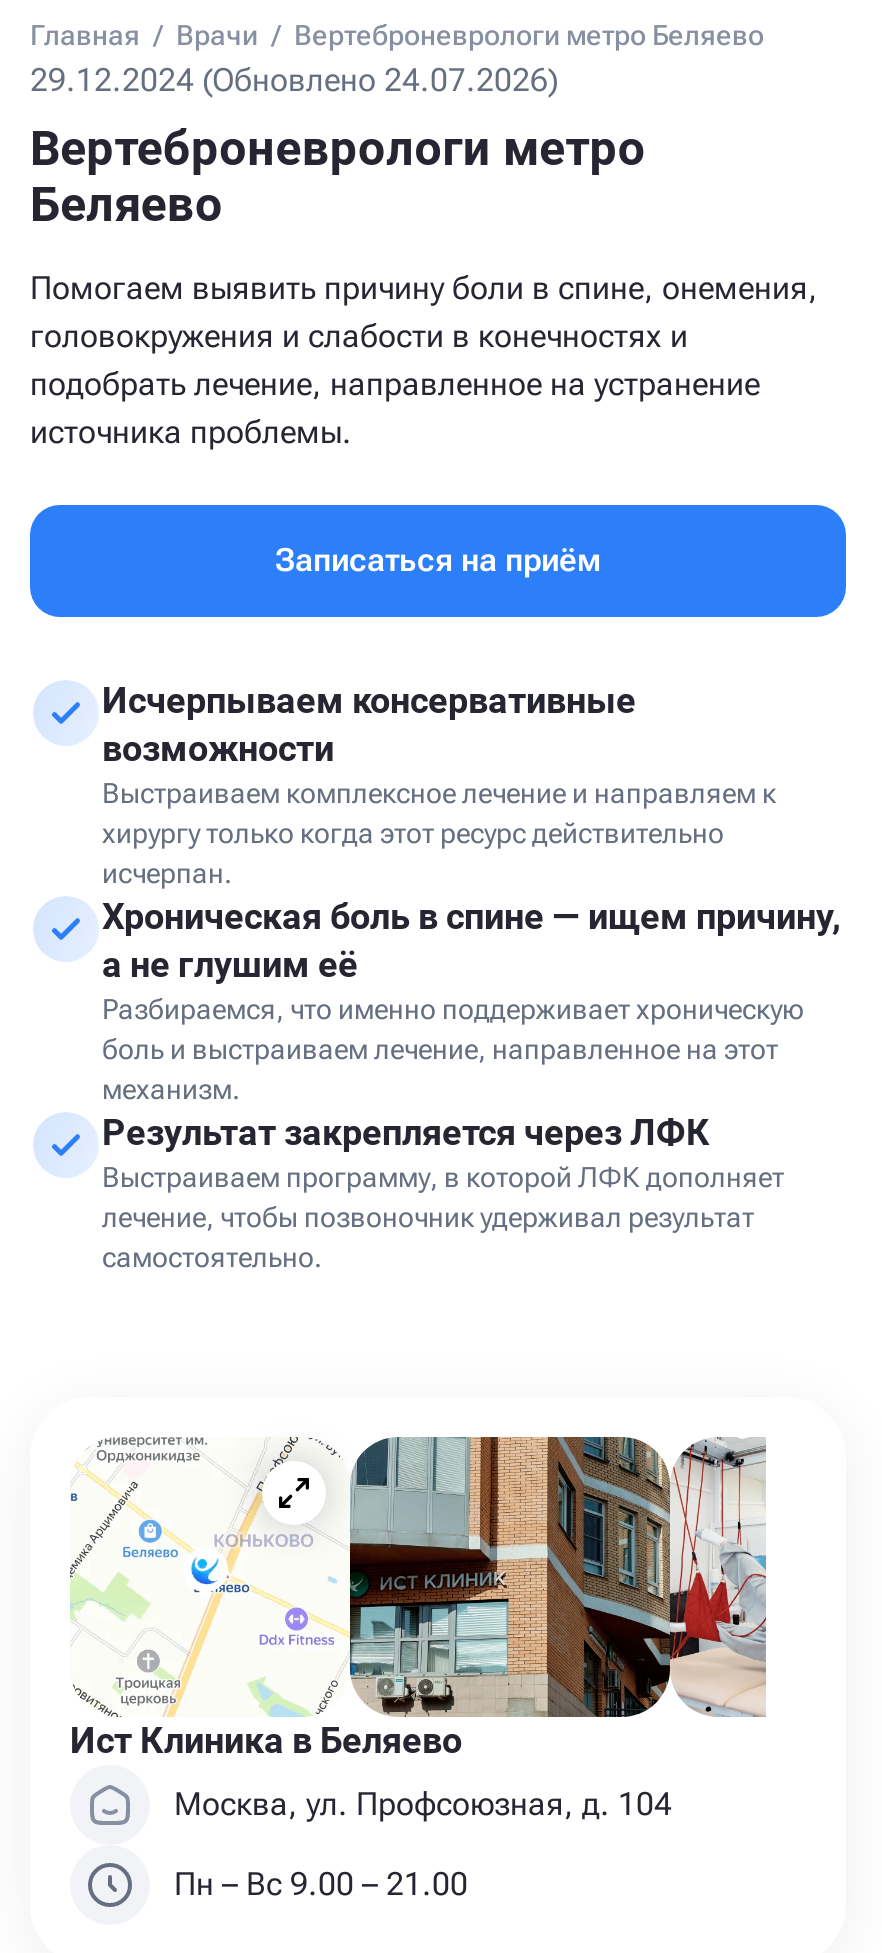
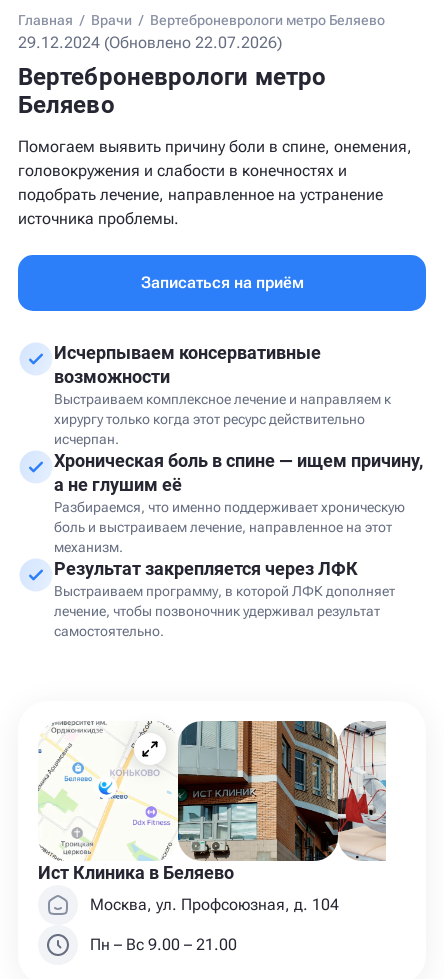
[30,61,558,99] 29.12.2024 (Обновлено 24.07.2026) -> [18,33,282,52] 29.12.2024 (Обновлено 22.07.2026)

